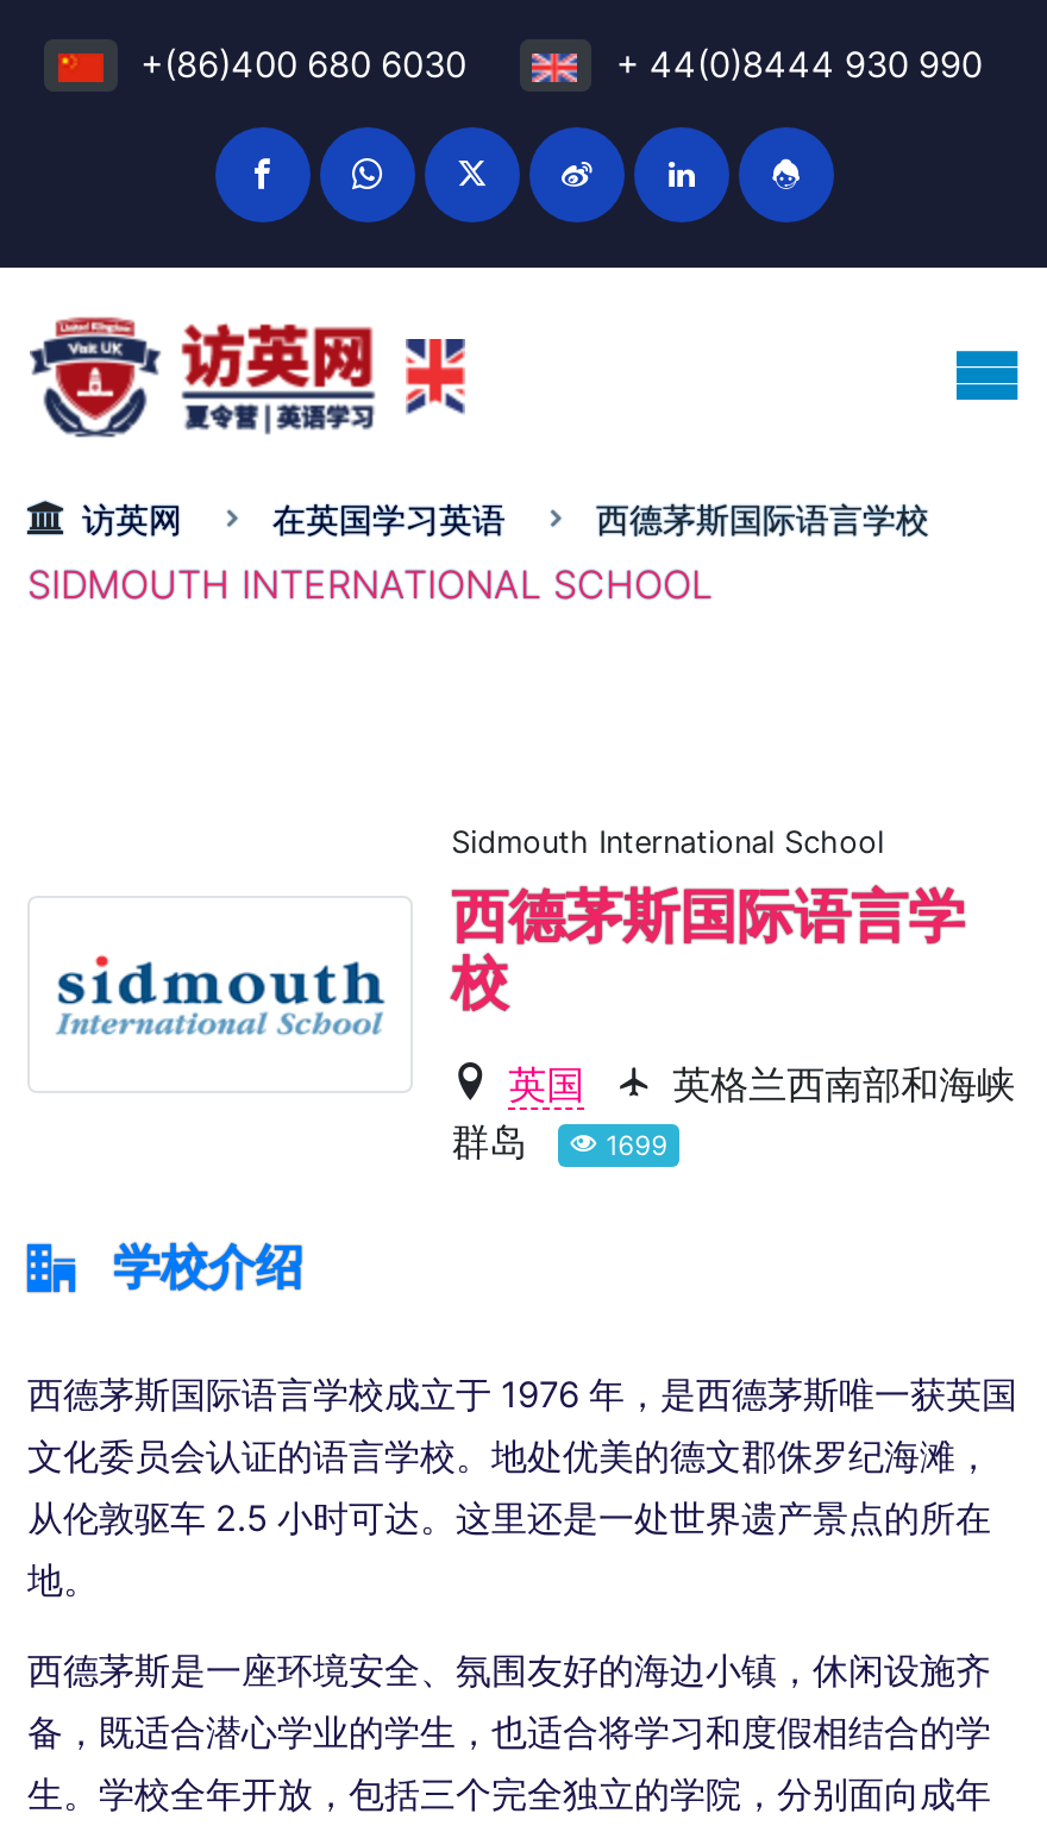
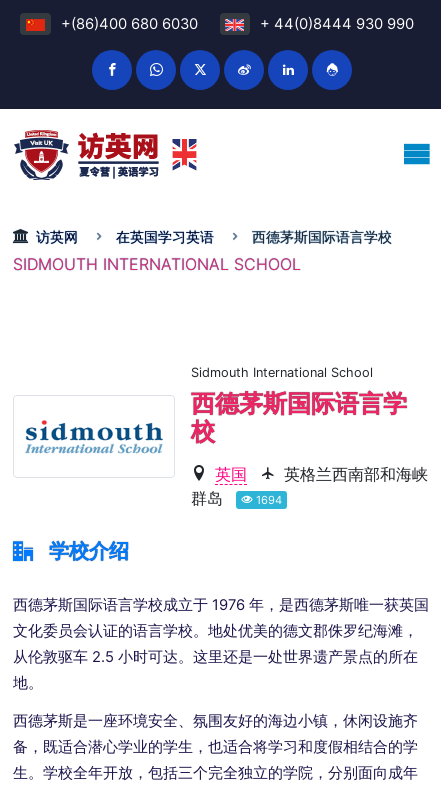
[606,1128,668,1162] 1699 -> [256,493,282,507] 1694

